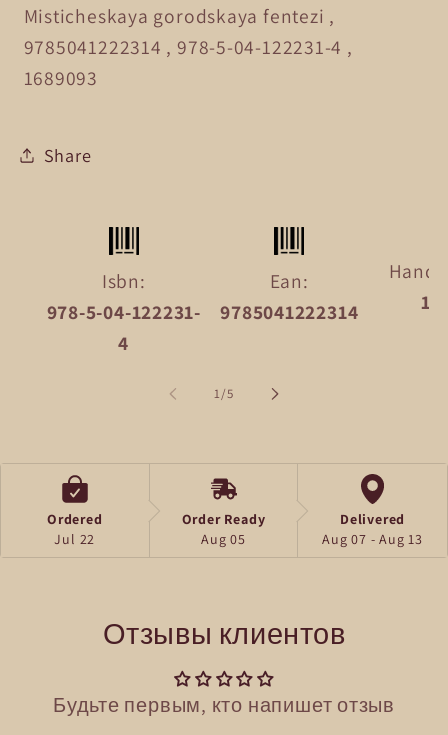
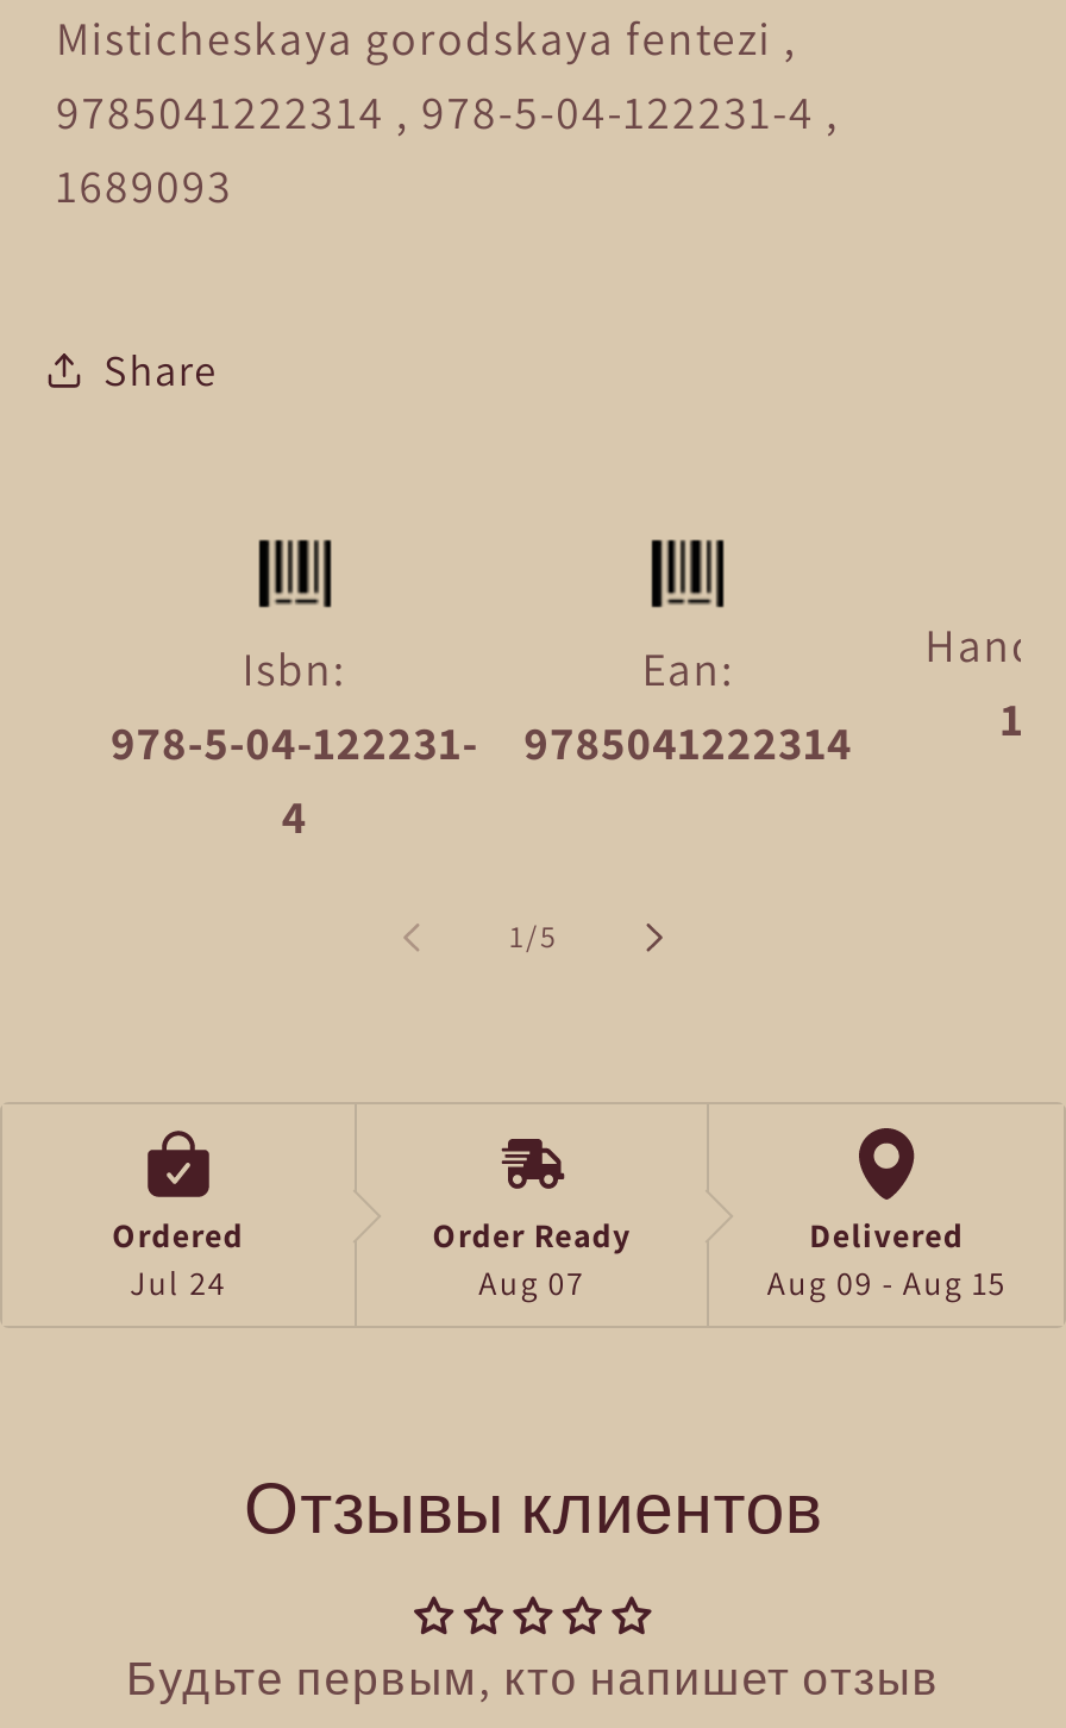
[54,530,95,548] Jul 22 -> [130,1262,227,1305] Jul 24
[201,530,246,548] Aug 05 -> [479,1262,585,1305] Aug 07
[322,530,423,548] Aug 07 - Aug 13 -> [767,1262,1007,1305] Aug 09 - Aug 15

